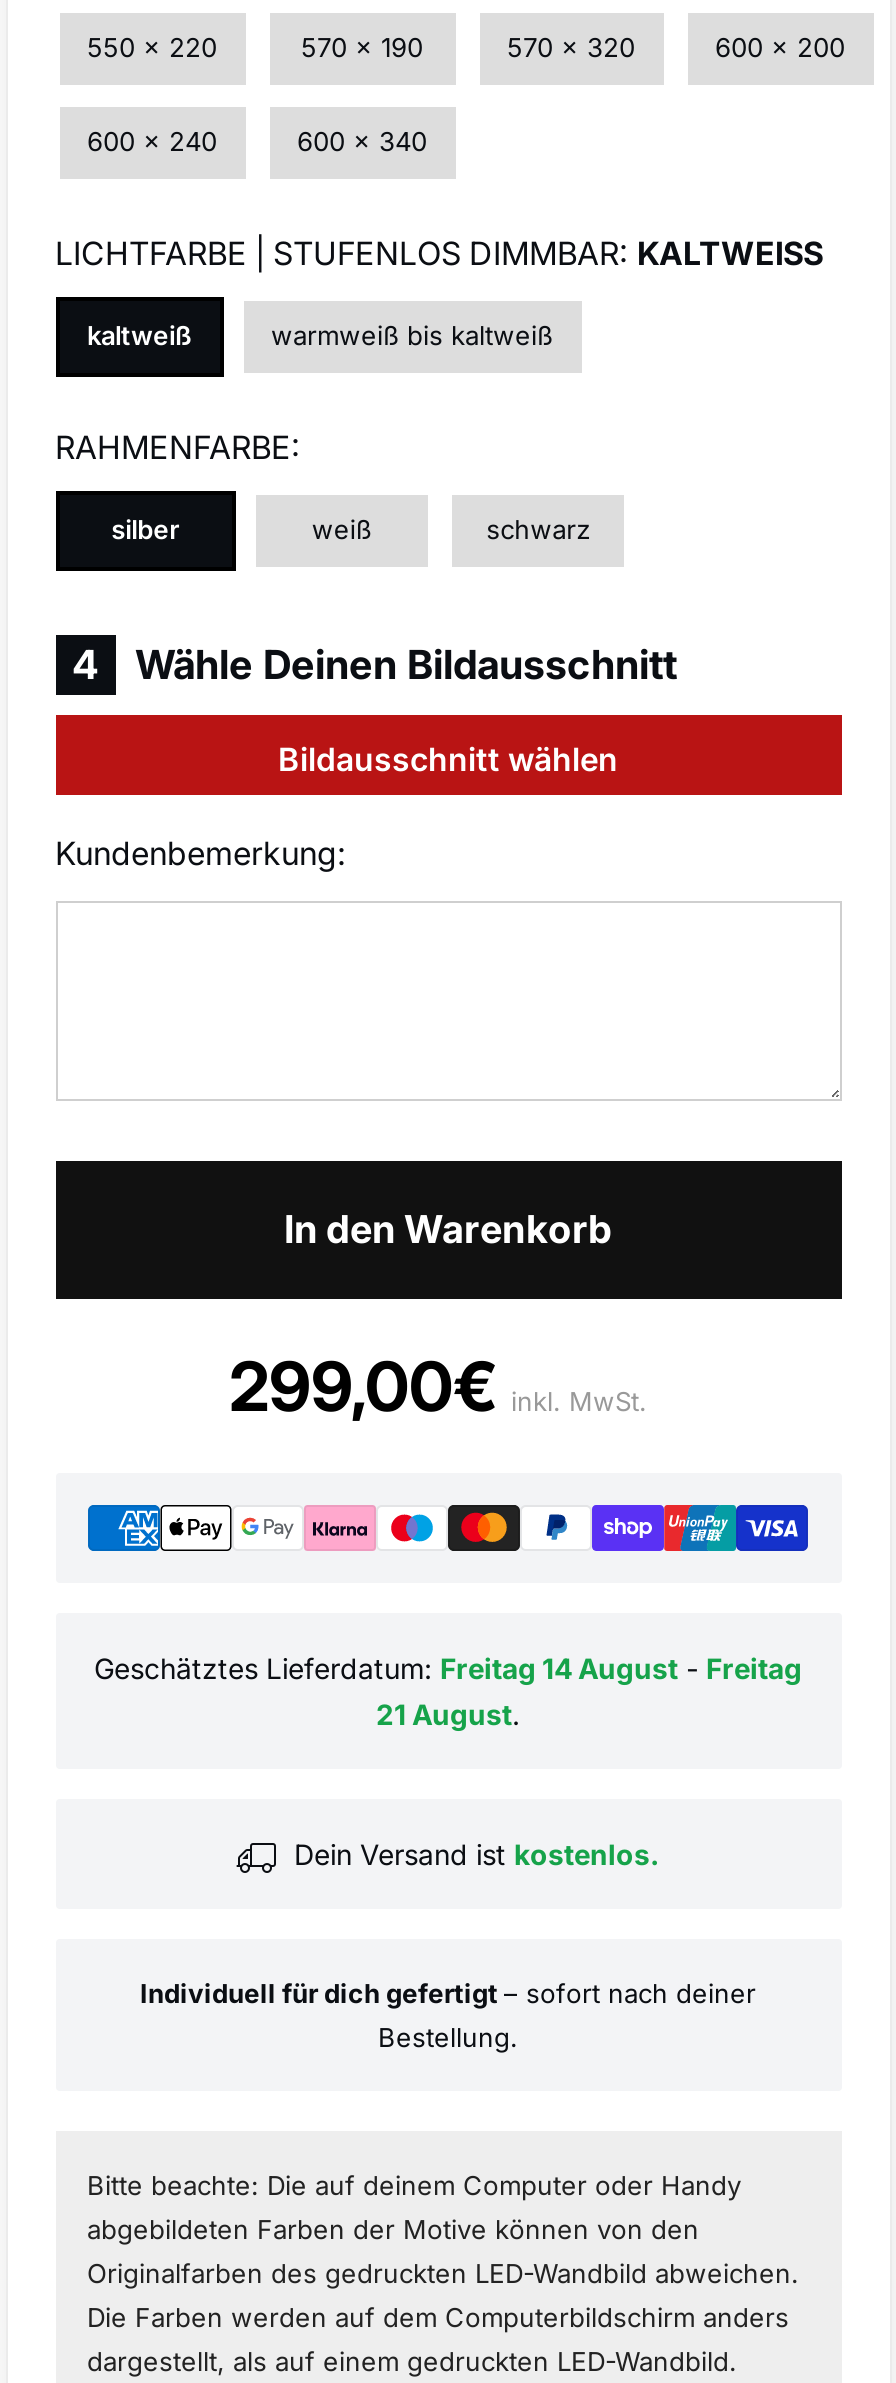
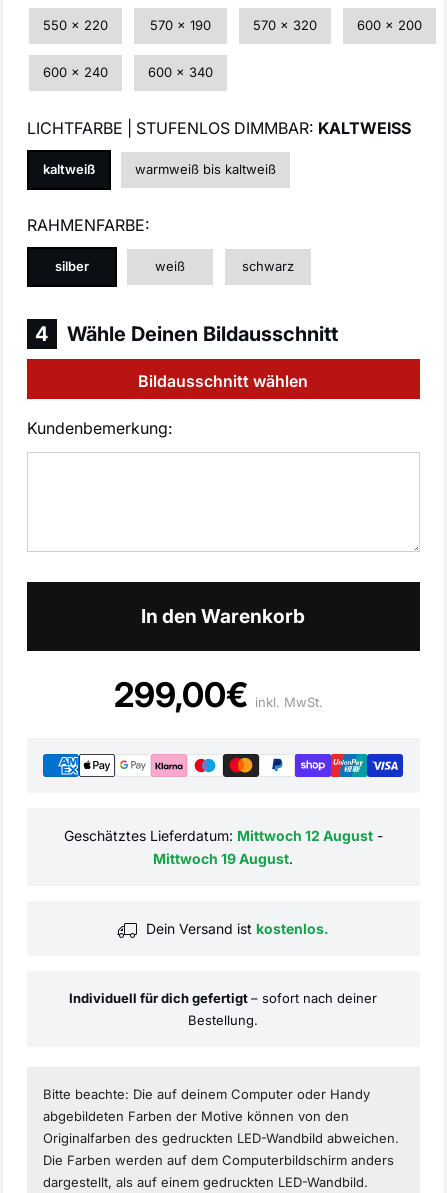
[94,1650,802,1730] Geschätztes Lieferdatum: Freitag 14 August - Freitag | 21 August. -> [63,827,382,867] Geschätztes Lieferdatum: Mittwoch 12 August - | Mittwoch 19 August.

